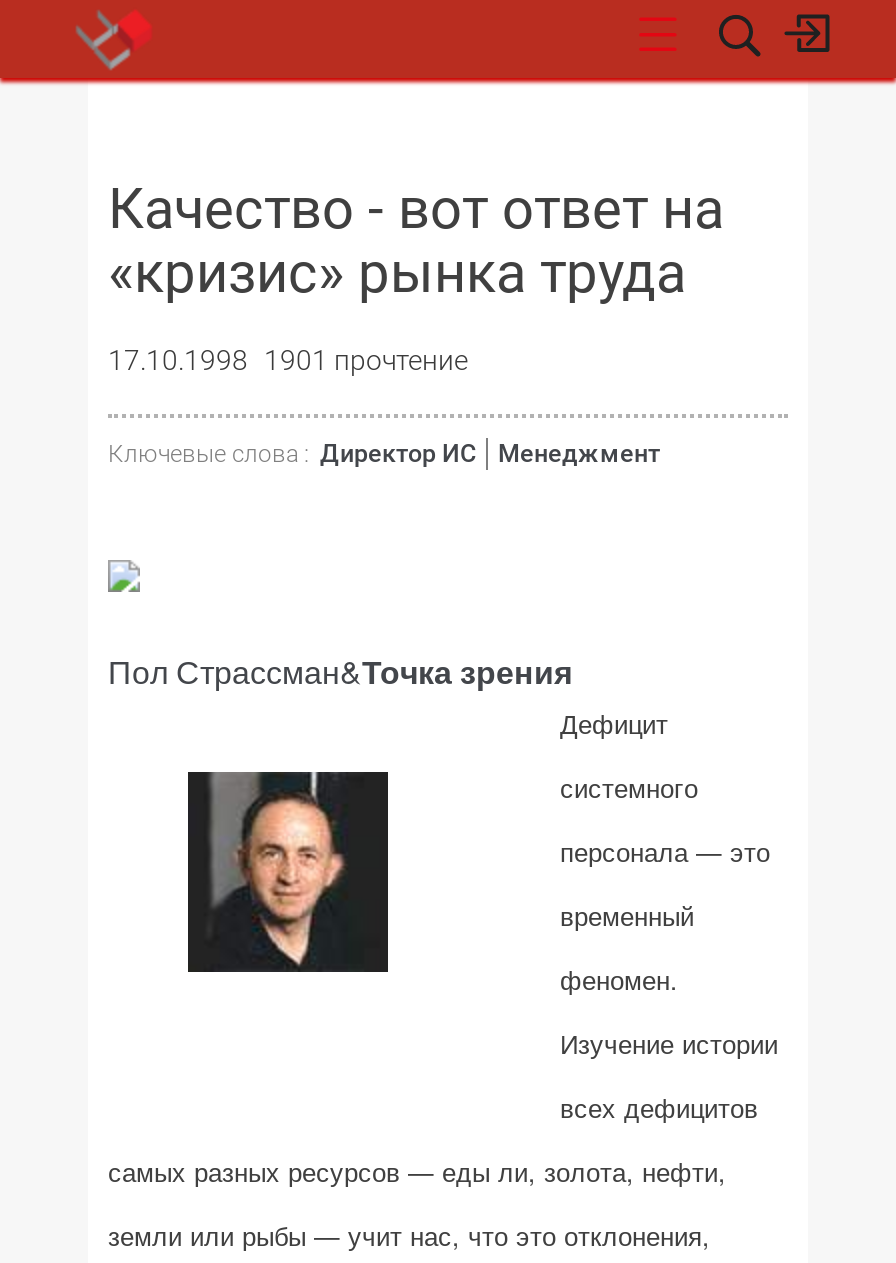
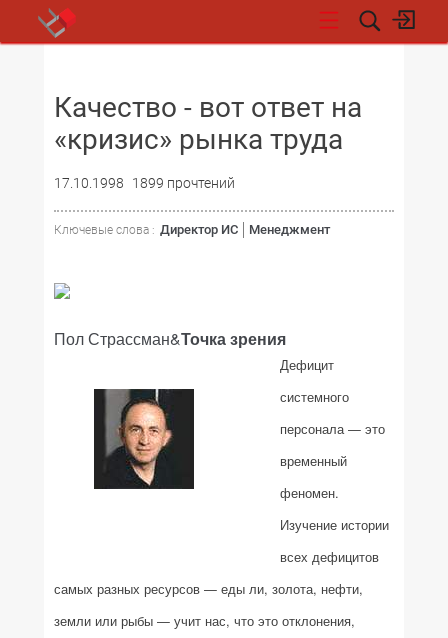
[108,344,468,376] 17.10.1998 1901 прочтение -> [54,175,235,191] 17.10.1998 1899 прочтений

